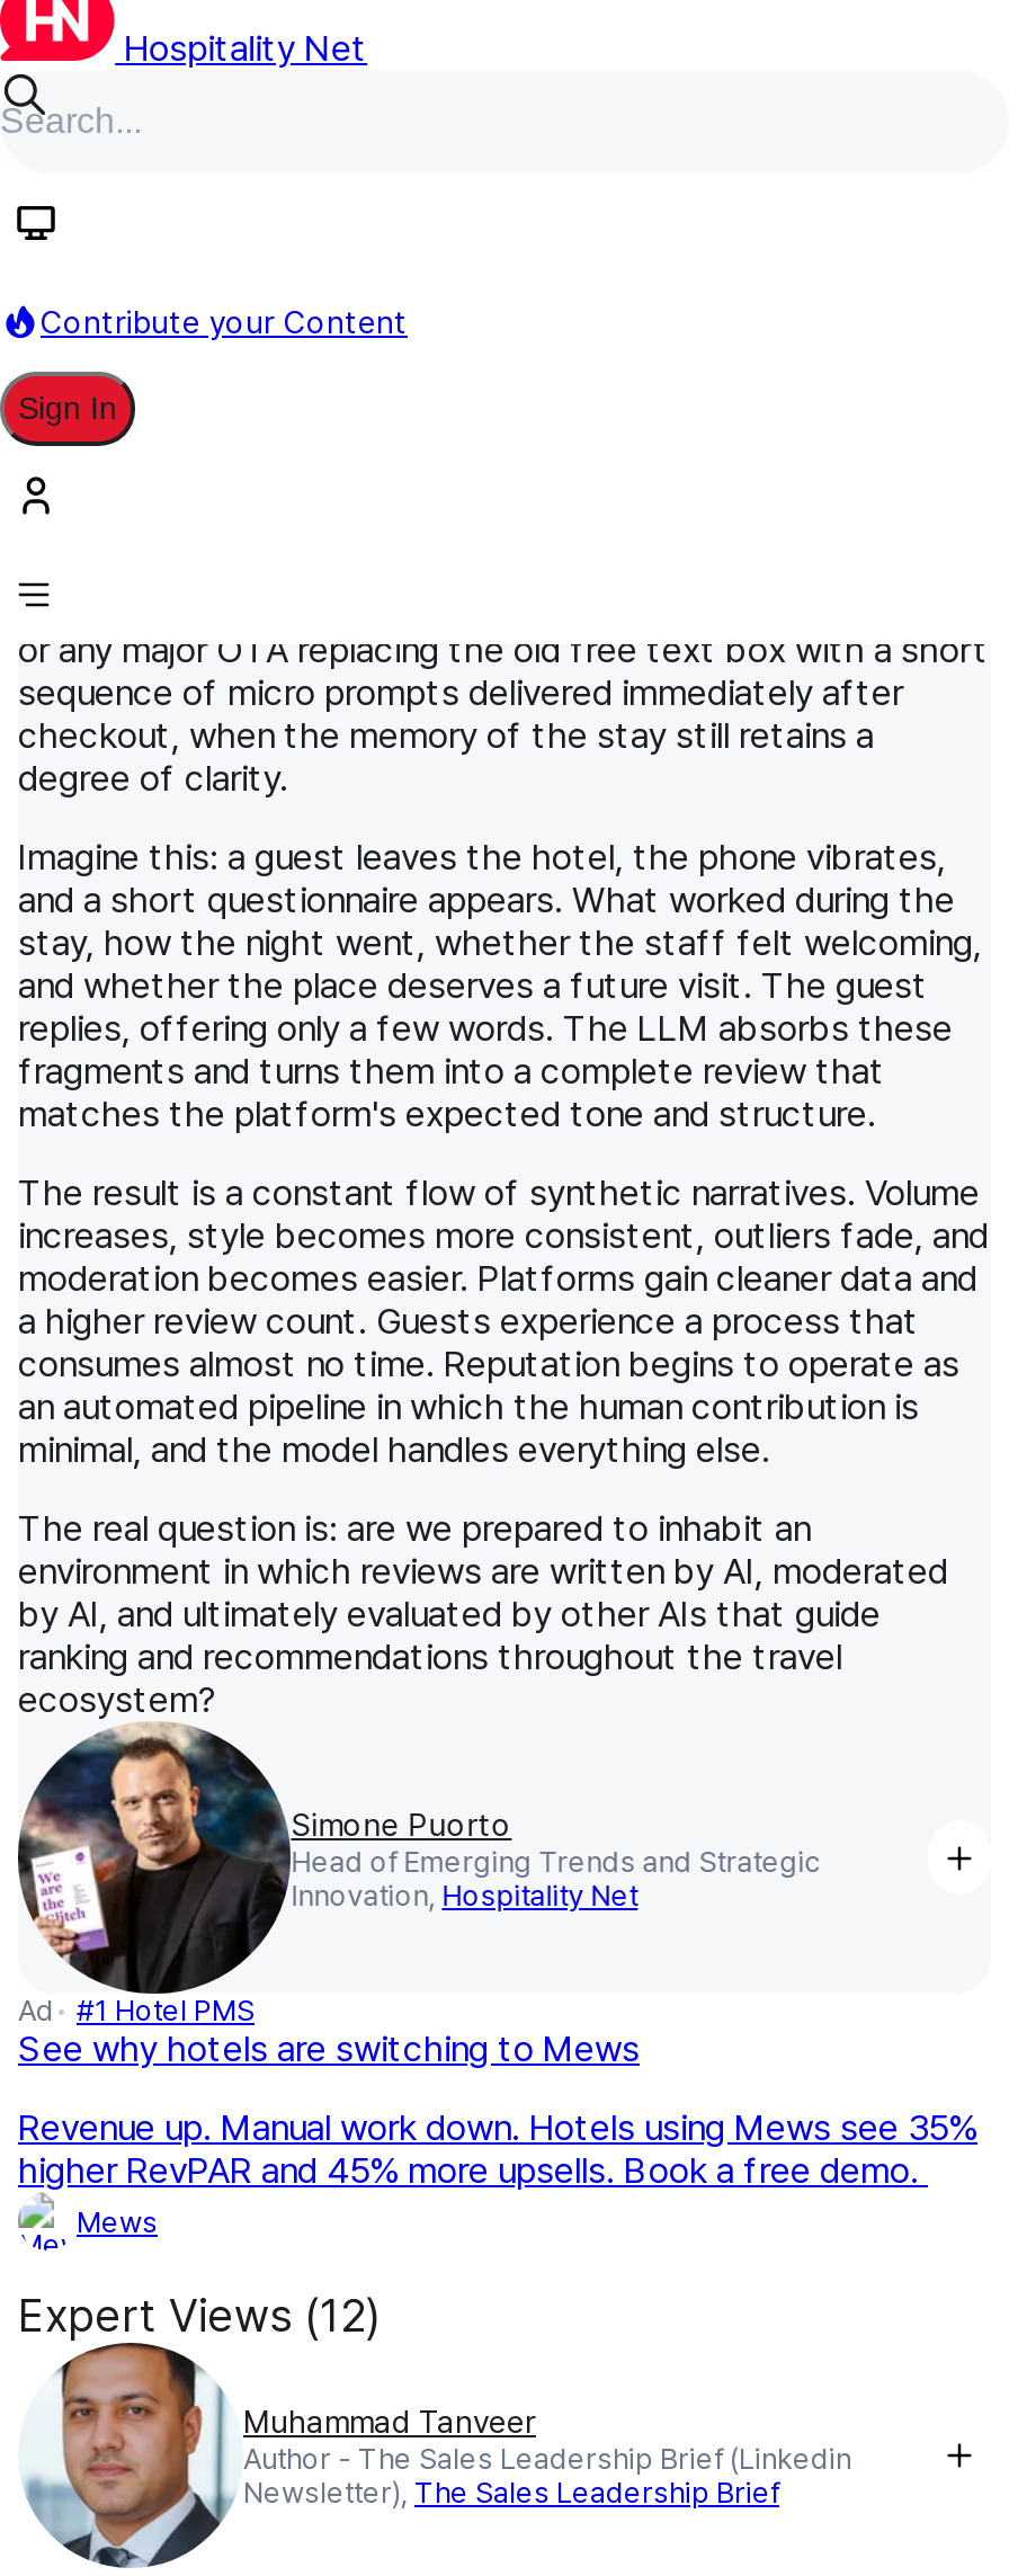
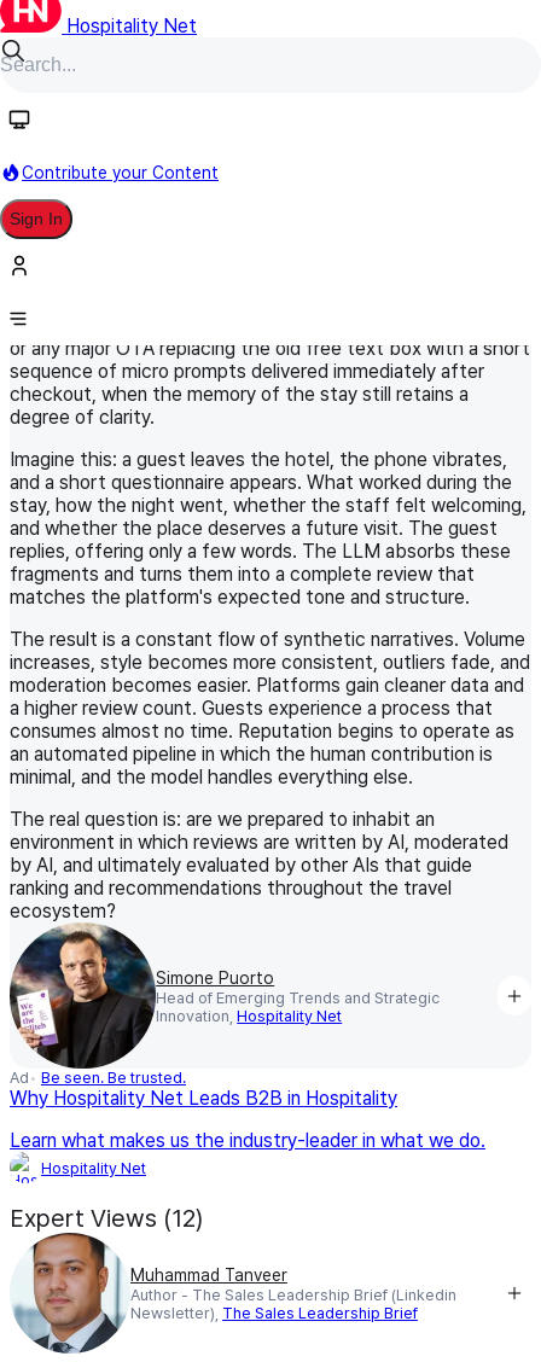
[18,1994,640,2070] #1 Hotel PMS | See why hotels are switching to Mews -> [10,1069,397,1110] Be seen. Be trusted. | Why Hospitality Net Leads B2B in Hospitality
[18,2107,977,2238] Revenue up. Manual work down. Hotels using Mews see 35% | higher RevPAR and 45% more upsells. Book a free demo. | Mews -> [10,1129,485,1177] Learn what makes us the industry-leader in what we do. | Hospitality Net

